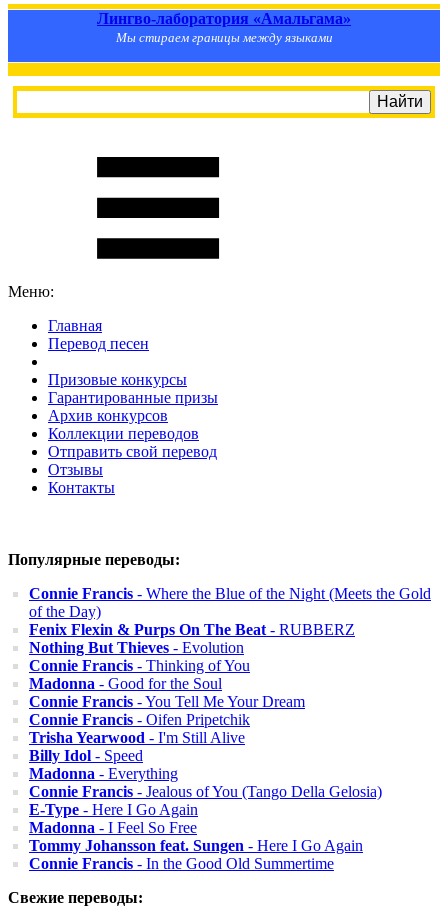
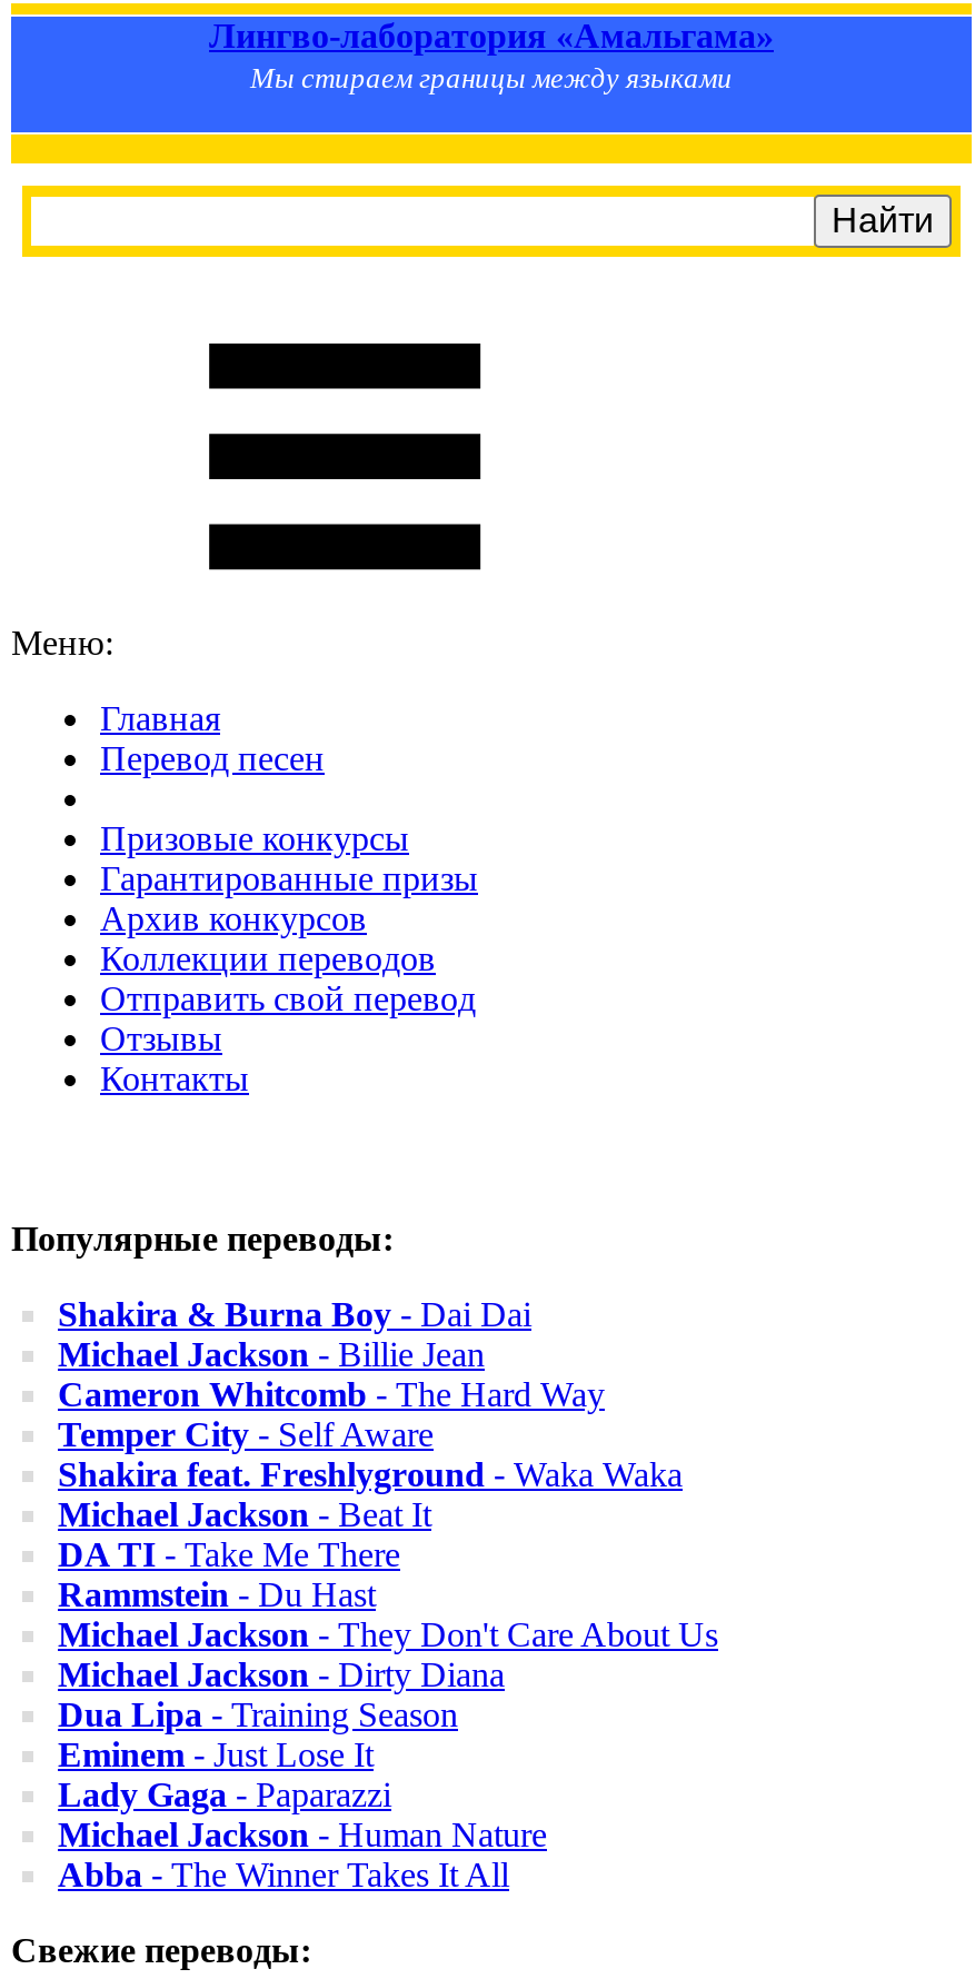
[29,585,431,872] Connie Francis - Where the Blue of the Night (Meets the Gold | of the Day) | Fenix Flexin & Purps On The Beat - RUBBERZ | Nothing But Thieves - Evolution | Connie Francis - Thinking of You | Madonna - Good for the Soul | Connie Francis - You Tell Me Your Dream | Connie Francis - Oifen Pripetchik | Trisha Yearwood - I'm Still Alive | Billy Idol - Speed | Madonna - Everything | Connie Francis - Jealous of You (Tango Della Gelosia) | E-Type - Here I Go Again | Madonna - I Feel So Free | Tommy Johansson feat. Sungen - Here I Go Again | Connie Francis - In the Good Old Summertime -> [58,1295,718,1893] Shakira & Burna Boy - Dai Dai | Michael Jackson - Billie Jean | Cameron Whitcomb - The Hard Way | Temper City - Self Aware | Shakira feat. Freshlyground - Waka Waka | Michael Jackson - Beat It | DA TI - Take Me There | Rammstein - Du Hast | Michael Jackson - They Don't Care About Us | Michael Jackson - Dirty Diana | Dua Lipa - Training Season | Eminem - Just Lose It | Lady Gaga - Paparazzi | Michael Jackson - Human Nature | Abba - The Winner Takes It All

